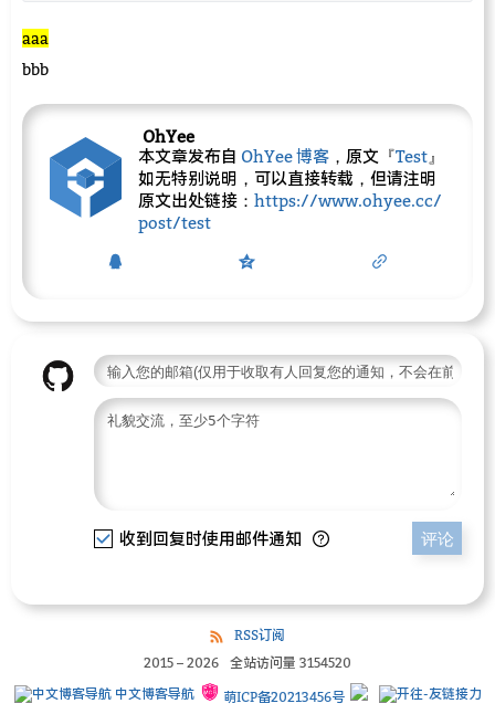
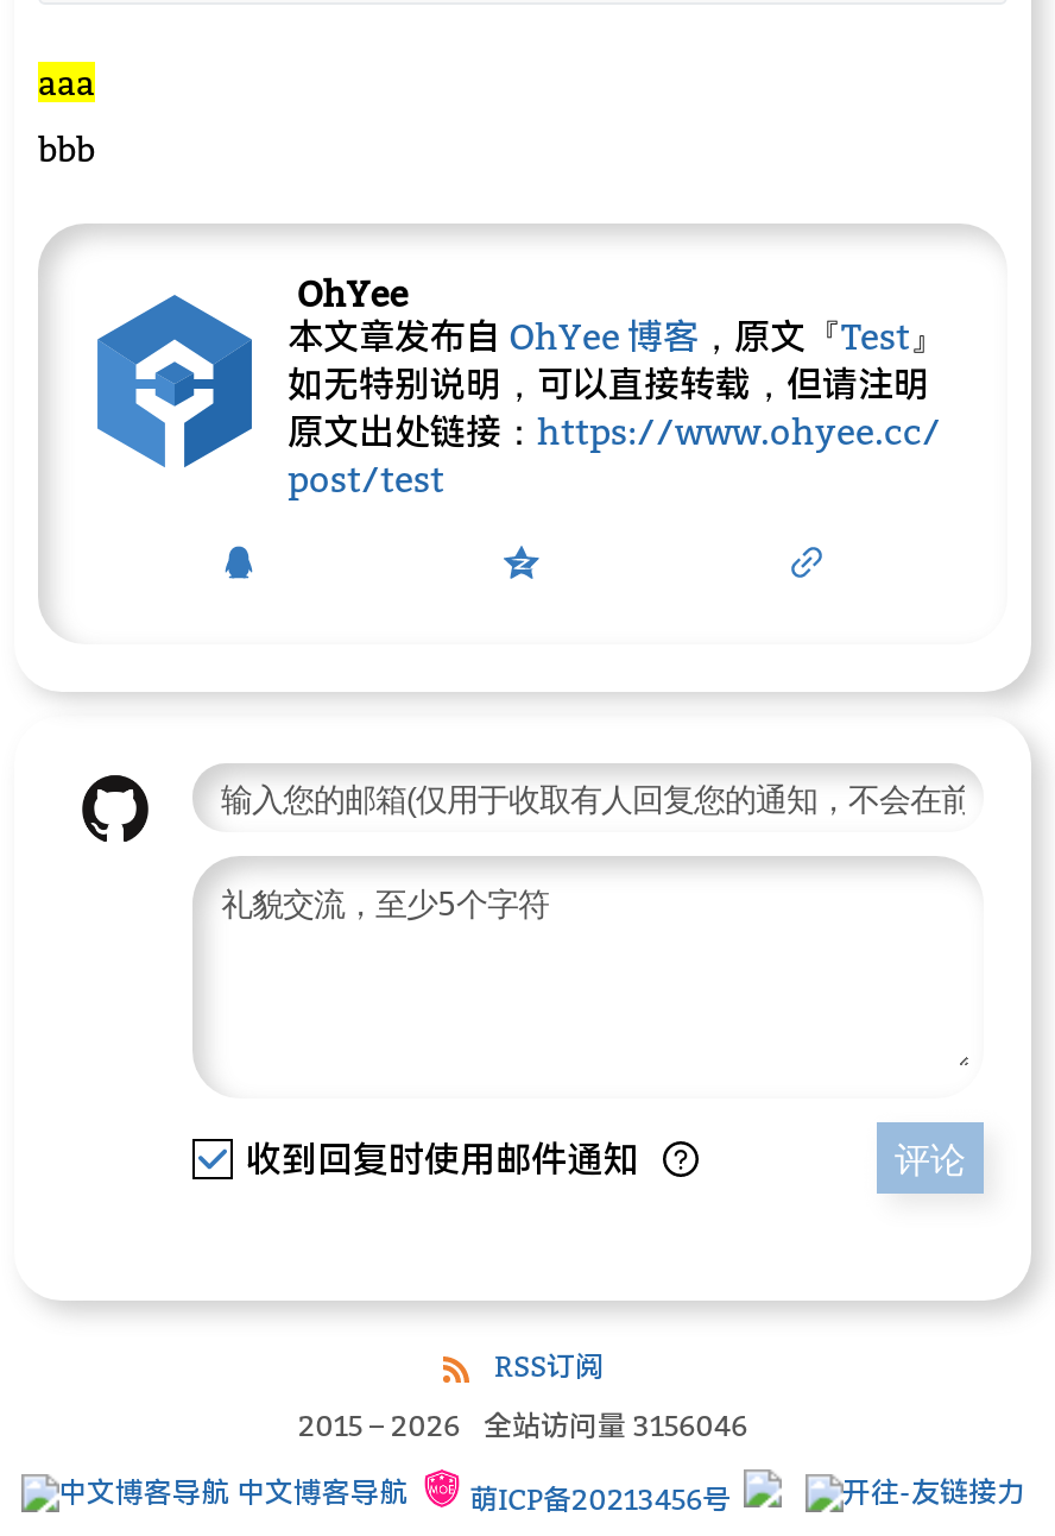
[144,654,351,671] 2015 – 2026 全站访问量3154520 -> [298,1408,747,1444] 2015 – 2026 全站访问量3156046

